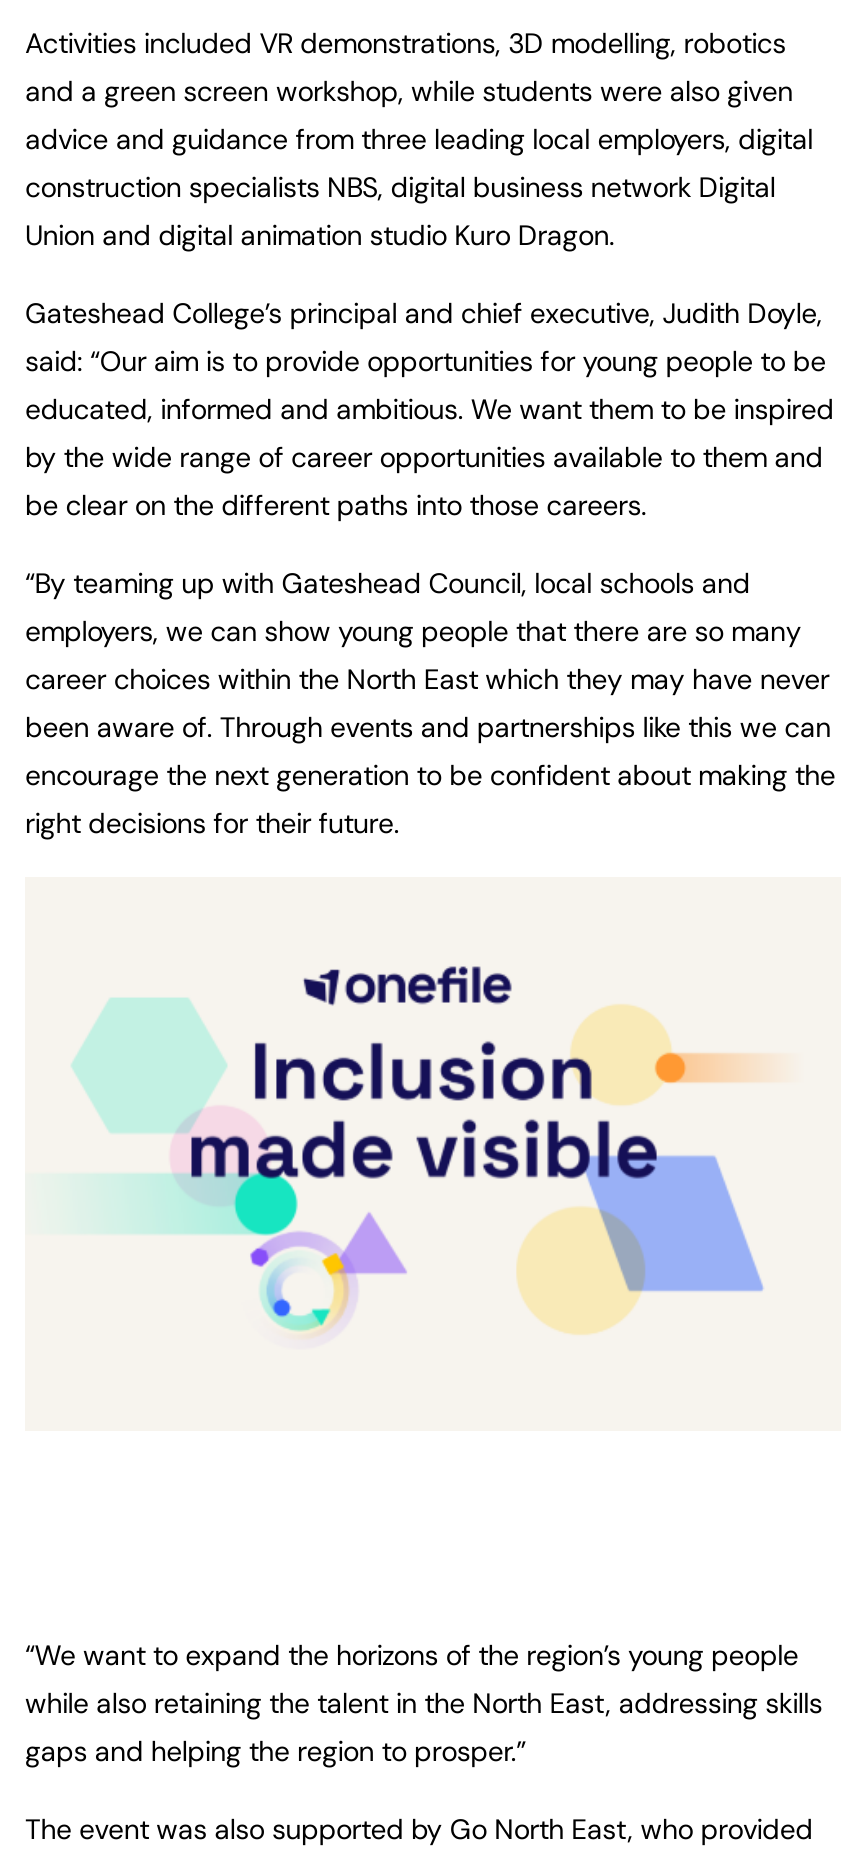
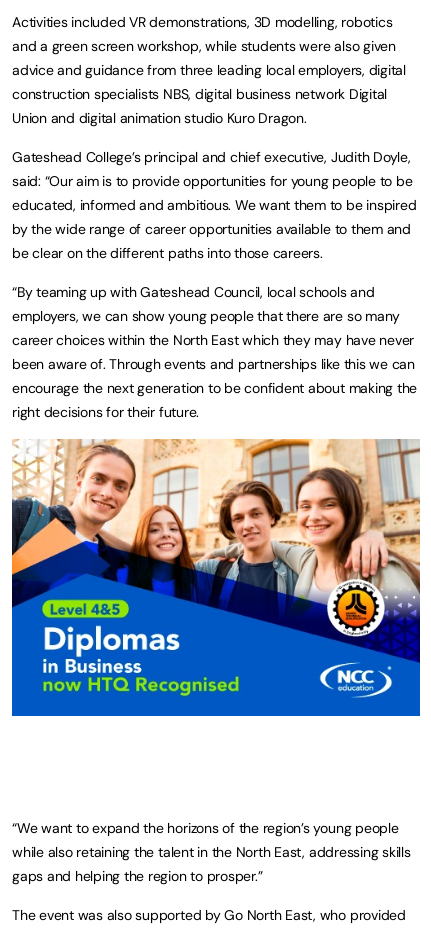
[25,877,841,1431] [image] -> [11,438,421,717] [image]

